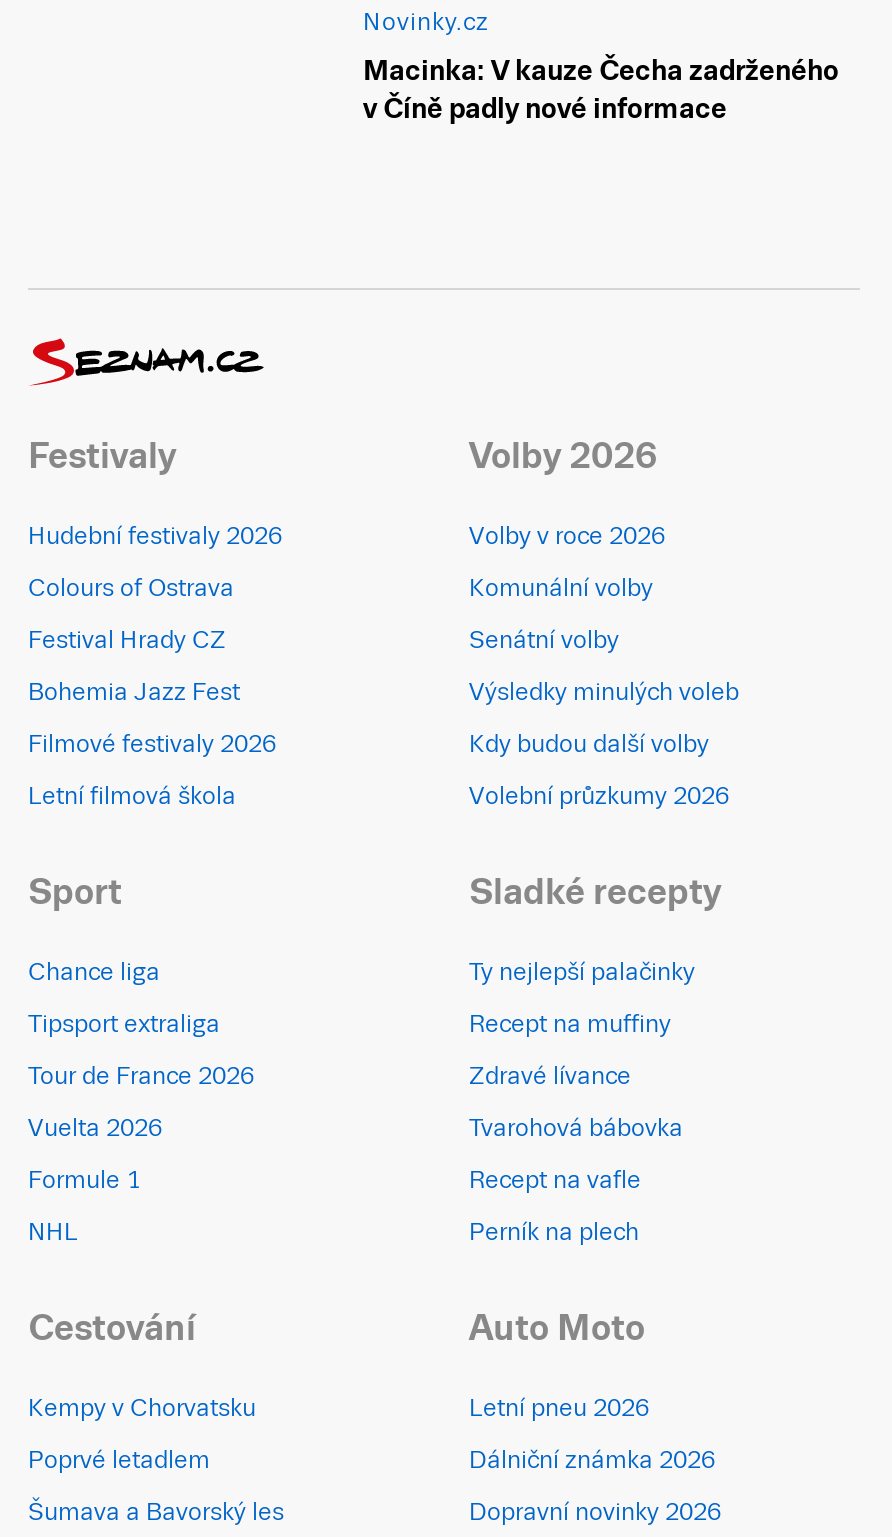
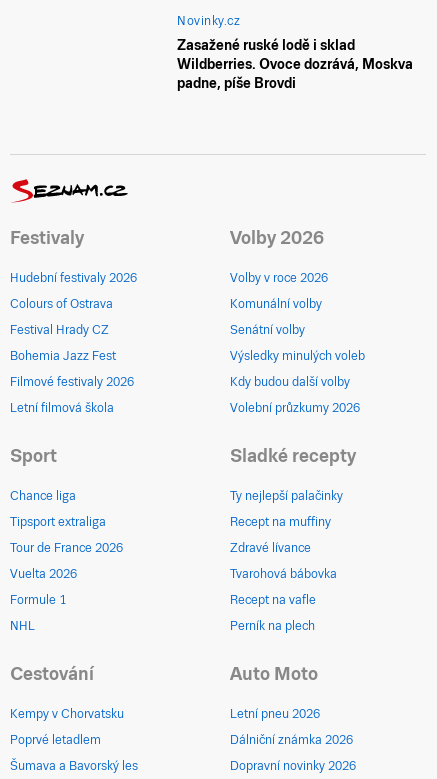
[363,55,839,125] Macinka: V kauze Čecha zadrženého | v Číně padly nové informace -> [177,37,413,91] Zasažené ruské lodě i sklad | Wildberries. Ovoce dozrává, Moskva | padne, píše Brovdi

